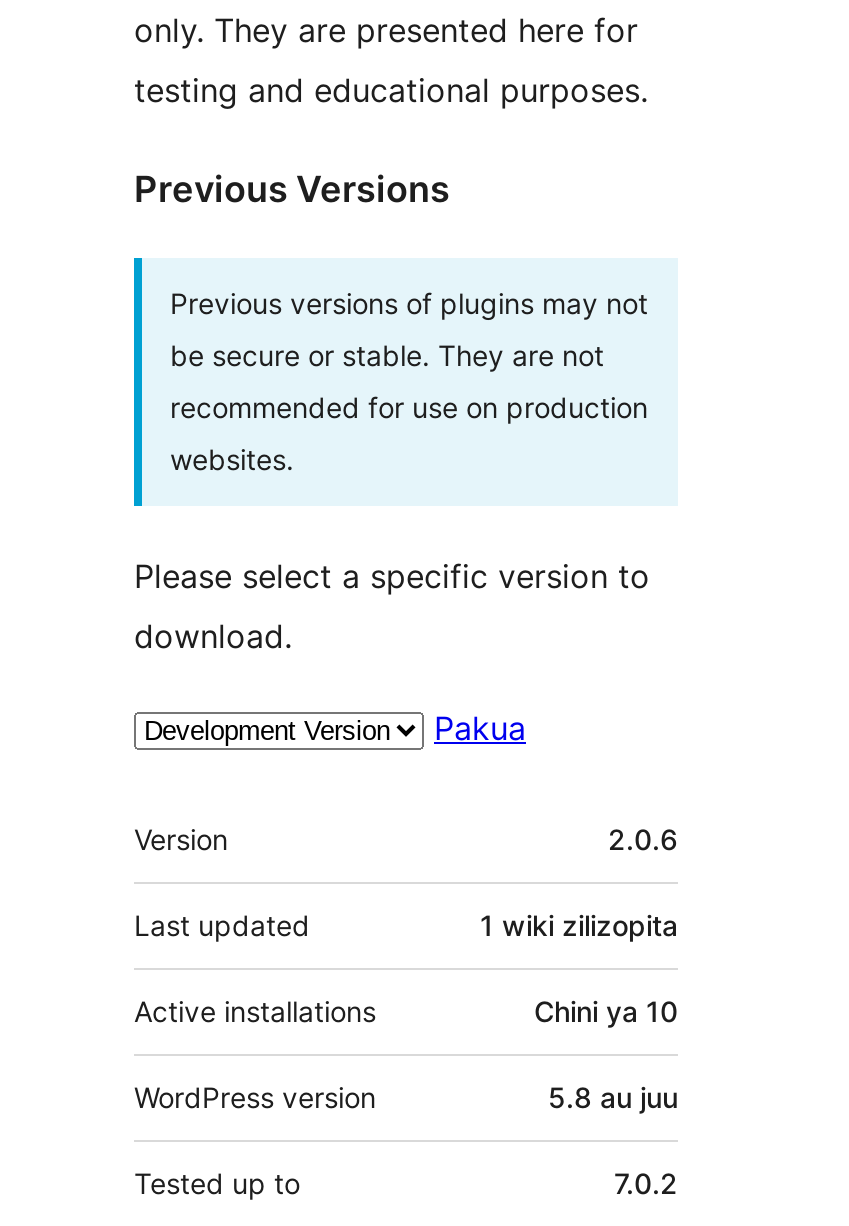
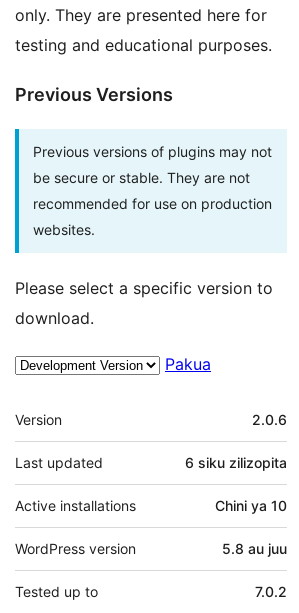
[480,907,678,941] 1 wiki zilizopita -> [185,454,287,471] 6 siku zilizopita

